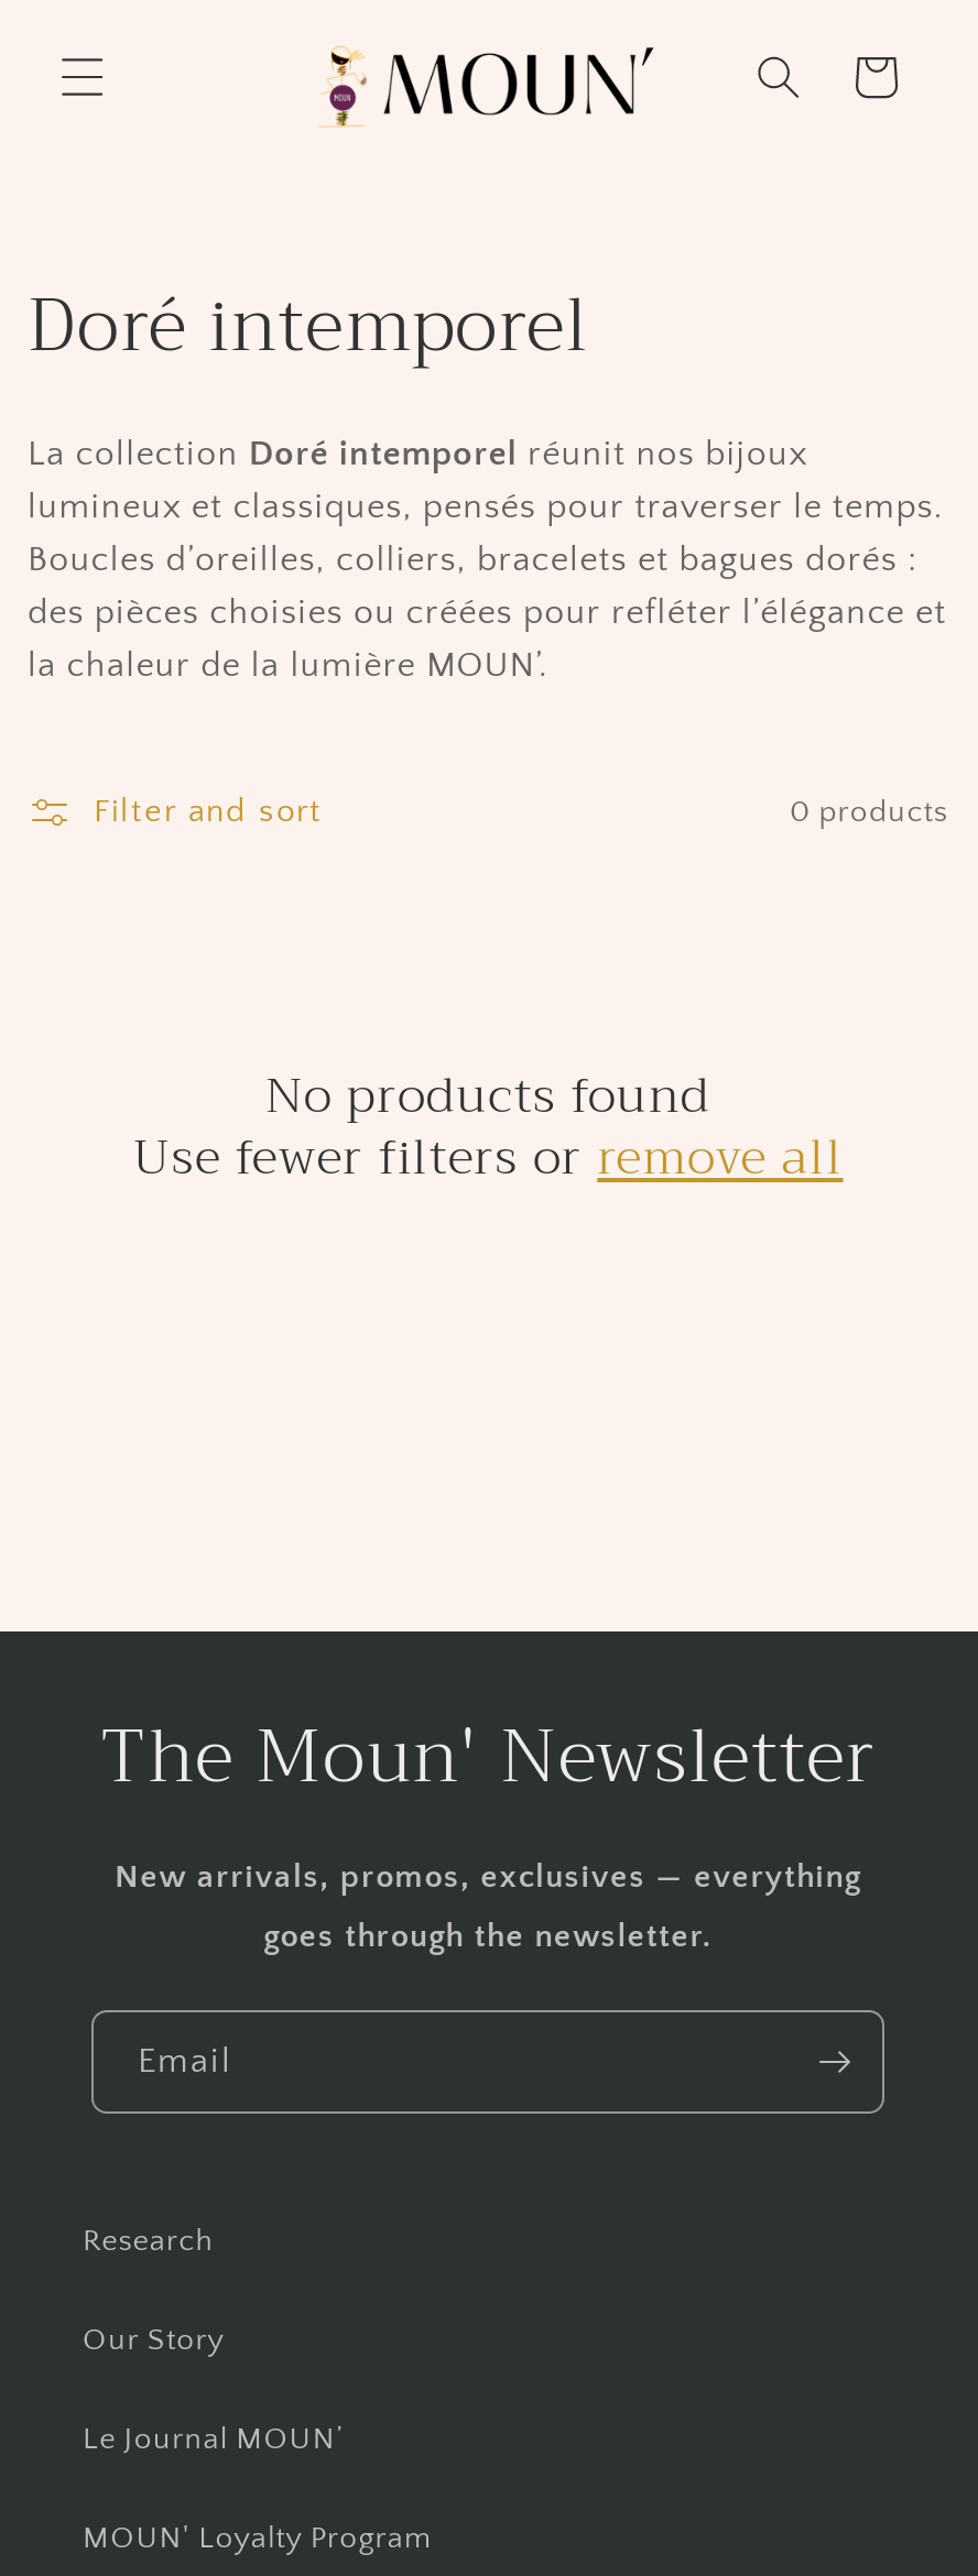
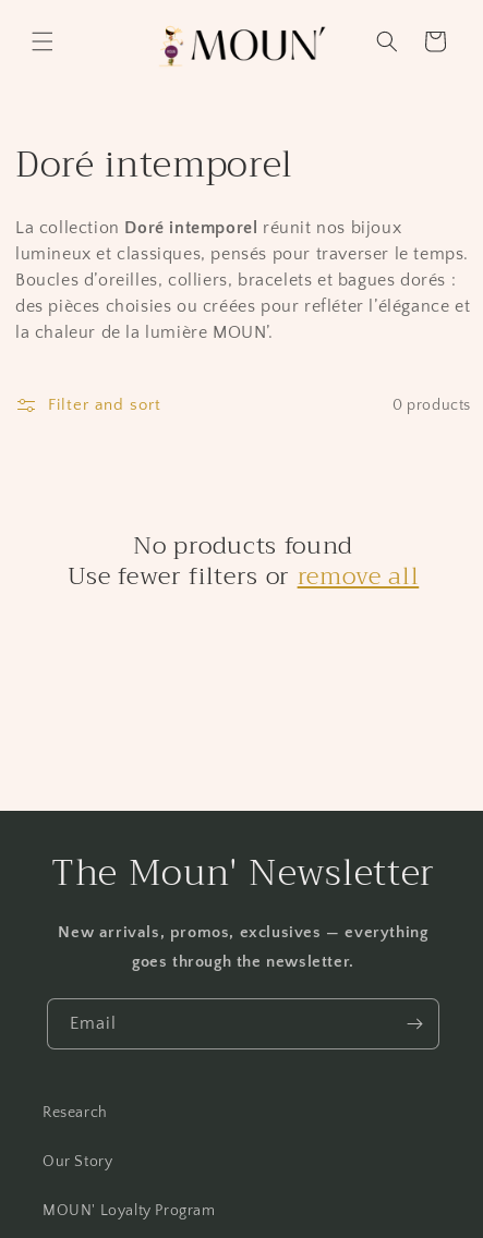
[83,2422,344,2458] Le Journal MOUN’ -> none

